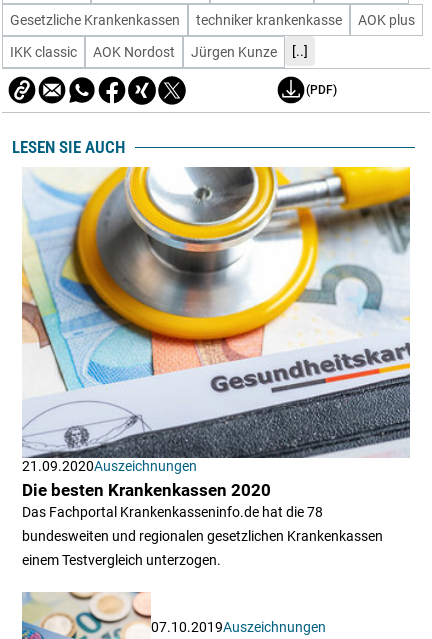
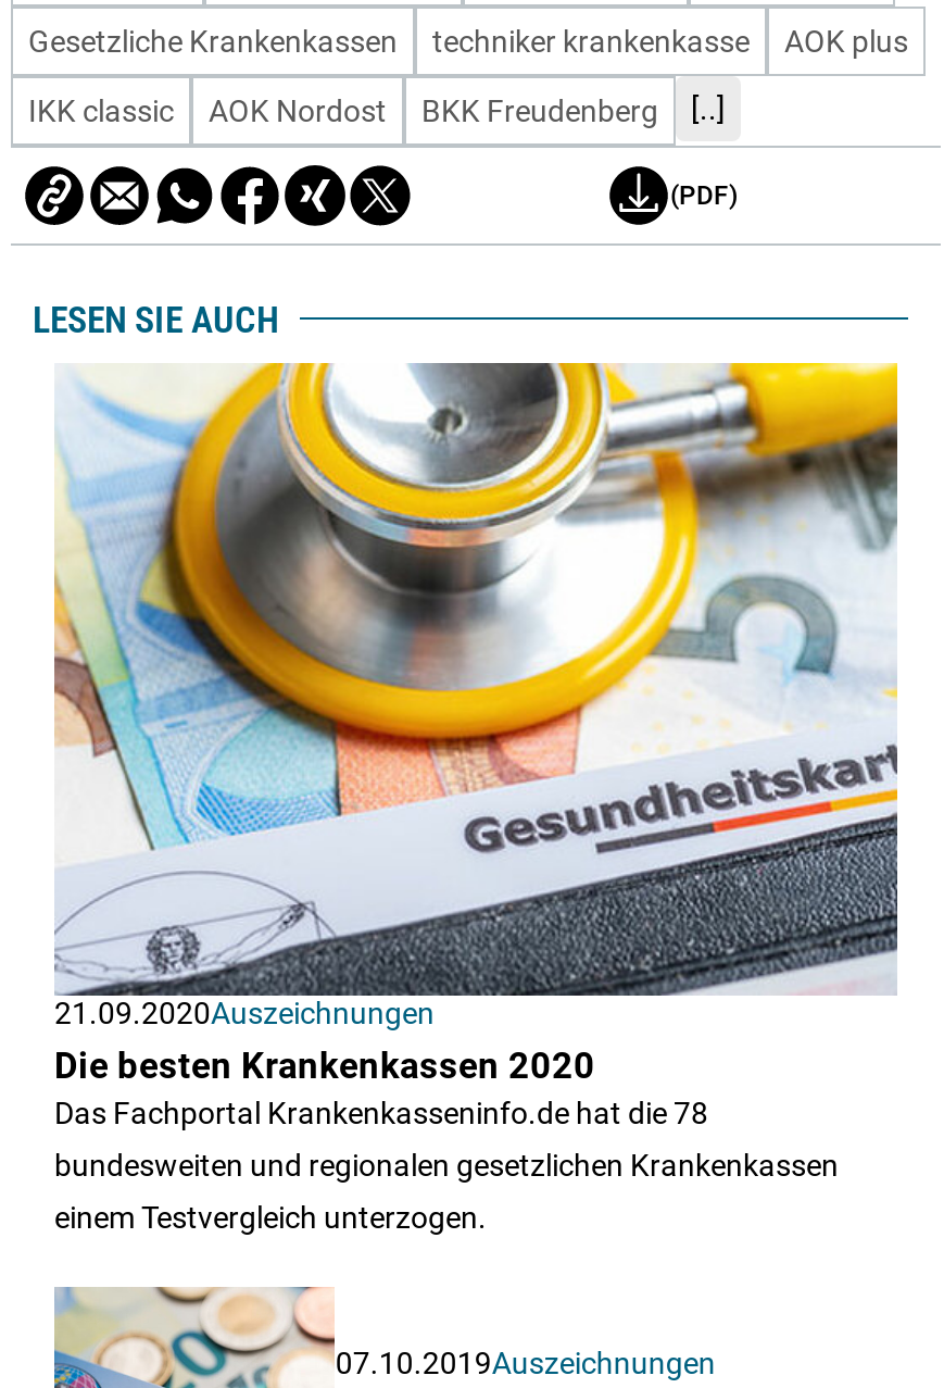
[191,44,277,60] Jürgen Kunze -> [421,94,658,129] BKK Freudenberg

